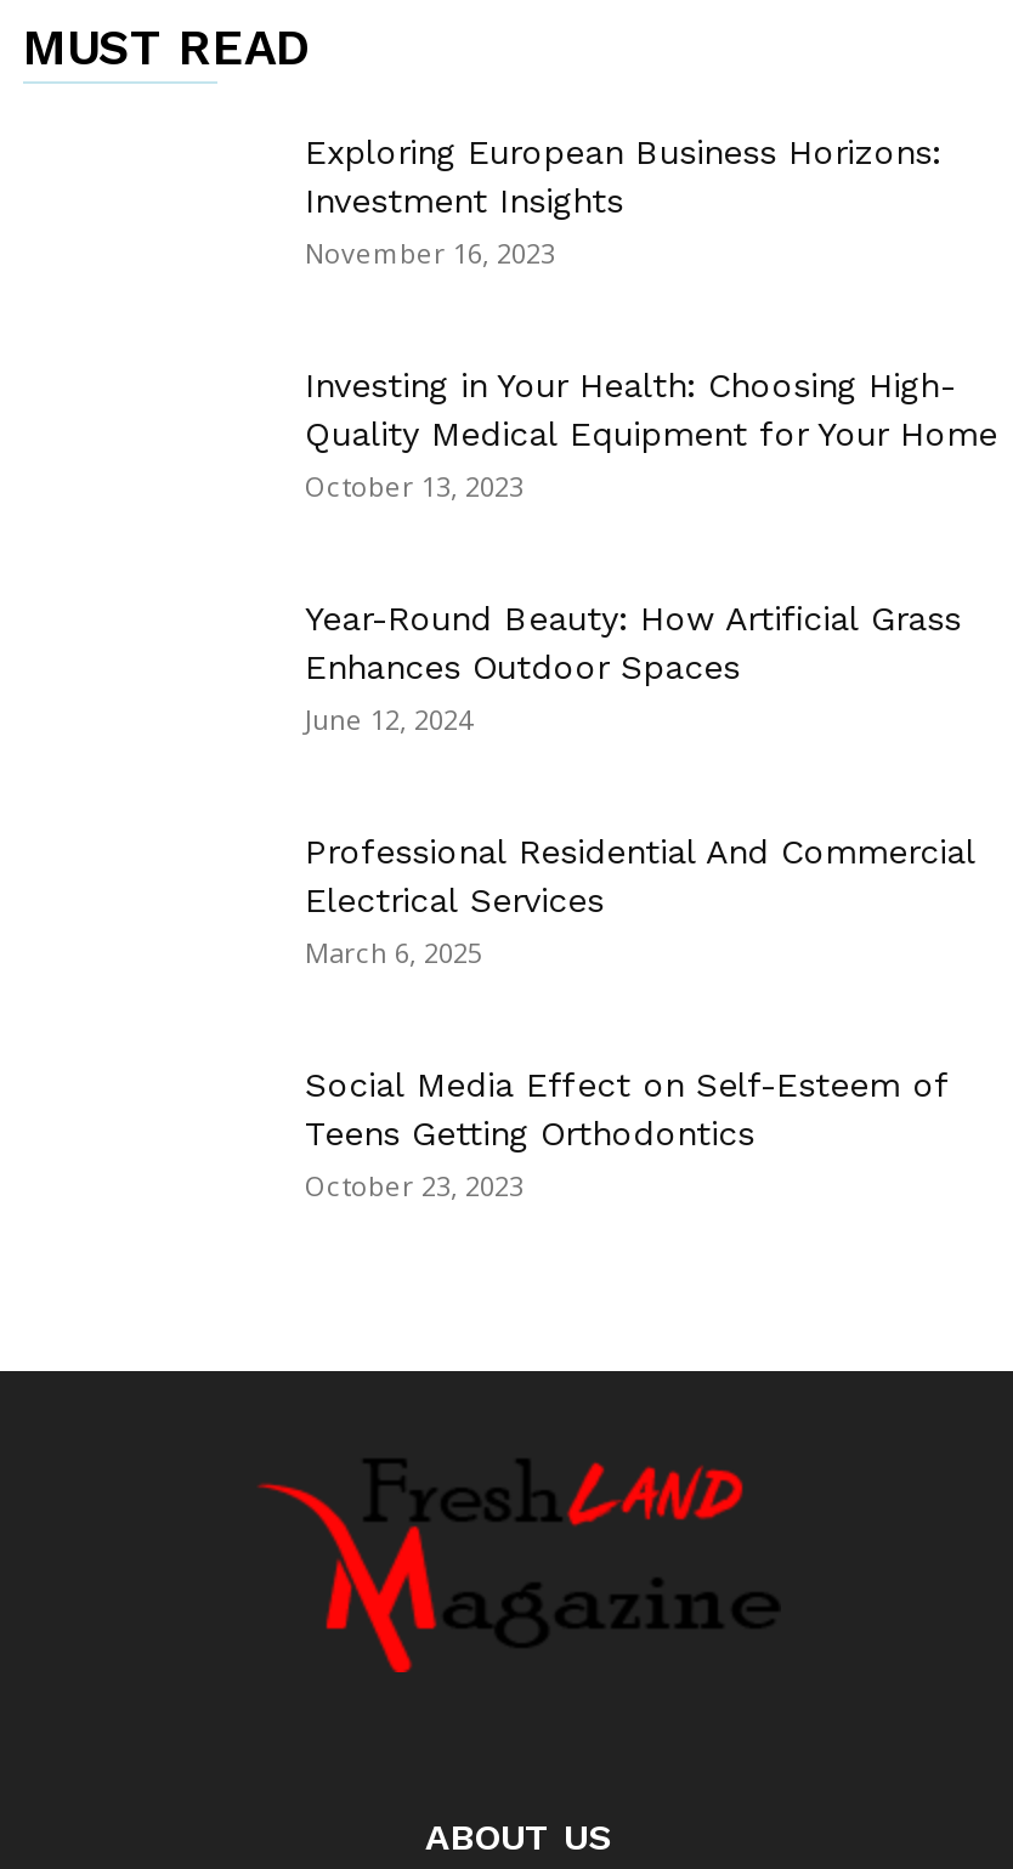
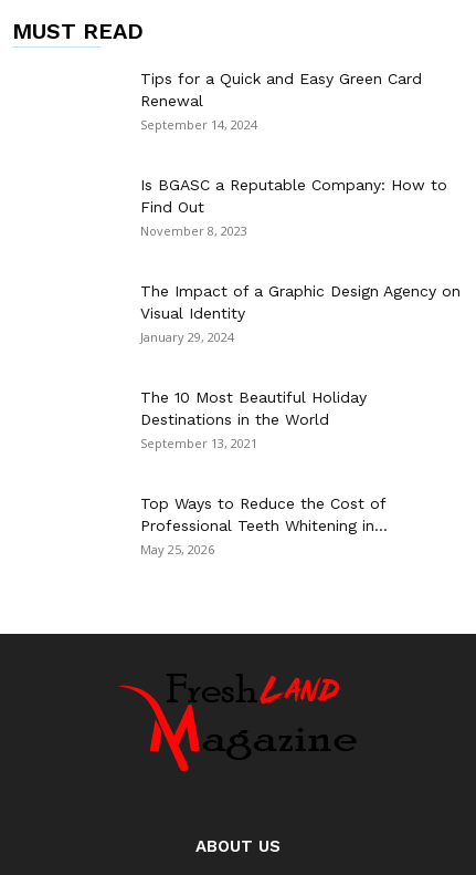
[305,132,941,271] Exploring European Business Horizons: | Investment Insights | November 16, 2023 -> [140,70,422,133] Tips for a Quick and Easy Green Card | Renewal | September 14, 2024
[305,365,997,504] Investing in Your Health: Choosing High- | Quality Medical Equipment for Your Home | October 13, 2023 -> [140,176,447,239] Is BGASC a Reputable Company: How to | Find Out | November 8, 2023
[305,598,961,737] Year-Round Beauty: How Artificial Grass | Enhances Outdoor Spaces | June 12, 2024 -> [140,282,461,345] The Impact of a Graphic Design Agency on | Visual Identity | January 29, 2024
[305,832,975,970] Professional Residential And Commercial | Electrical Services | March 6, 2025 -> [140,388,367,451] The 10 Most Beautiful Holiday | Destinations in the World | September 13, 2021
[305,1065,946,1203] Social Media Effect on Self-Esteem of | Teens Getting Orthodontics | October 23, 2023 -> [140,494,388,557] Top Ways to Reduce the Cost of | Professional Teeth Whitening in... | May 25, 2026

